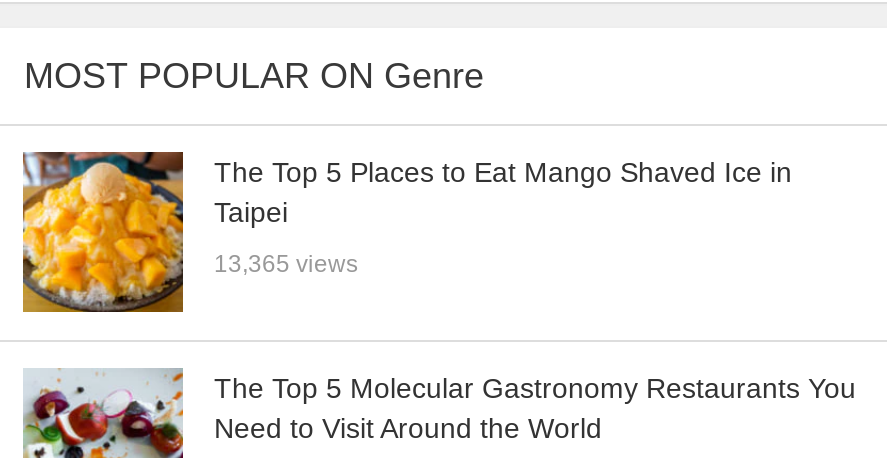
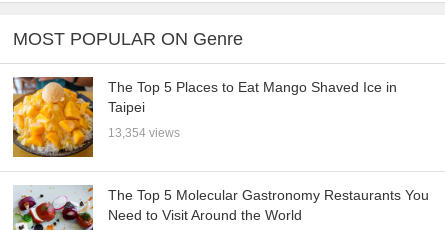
[214,251,358,279] 13,365 views -> [108,126,180,140] 13,354 views

